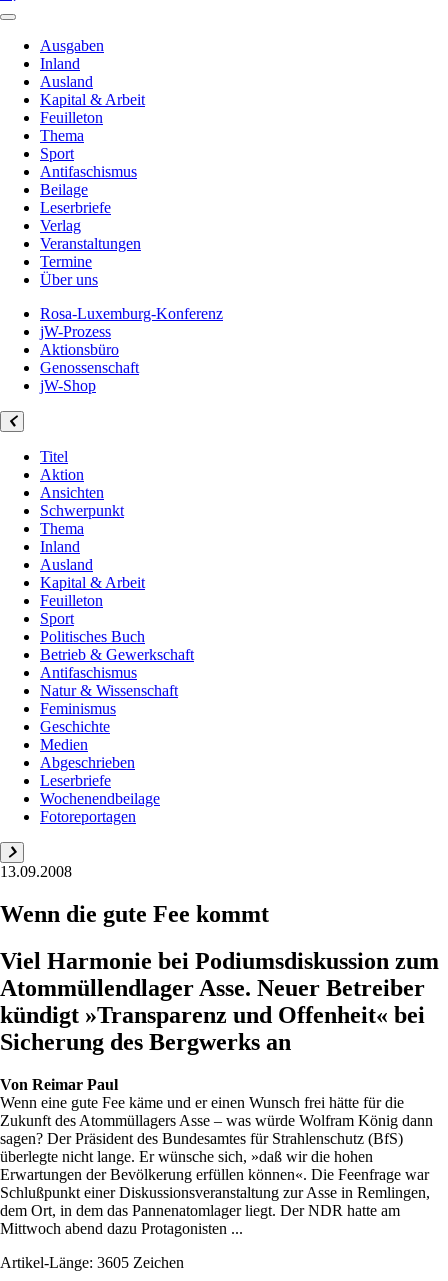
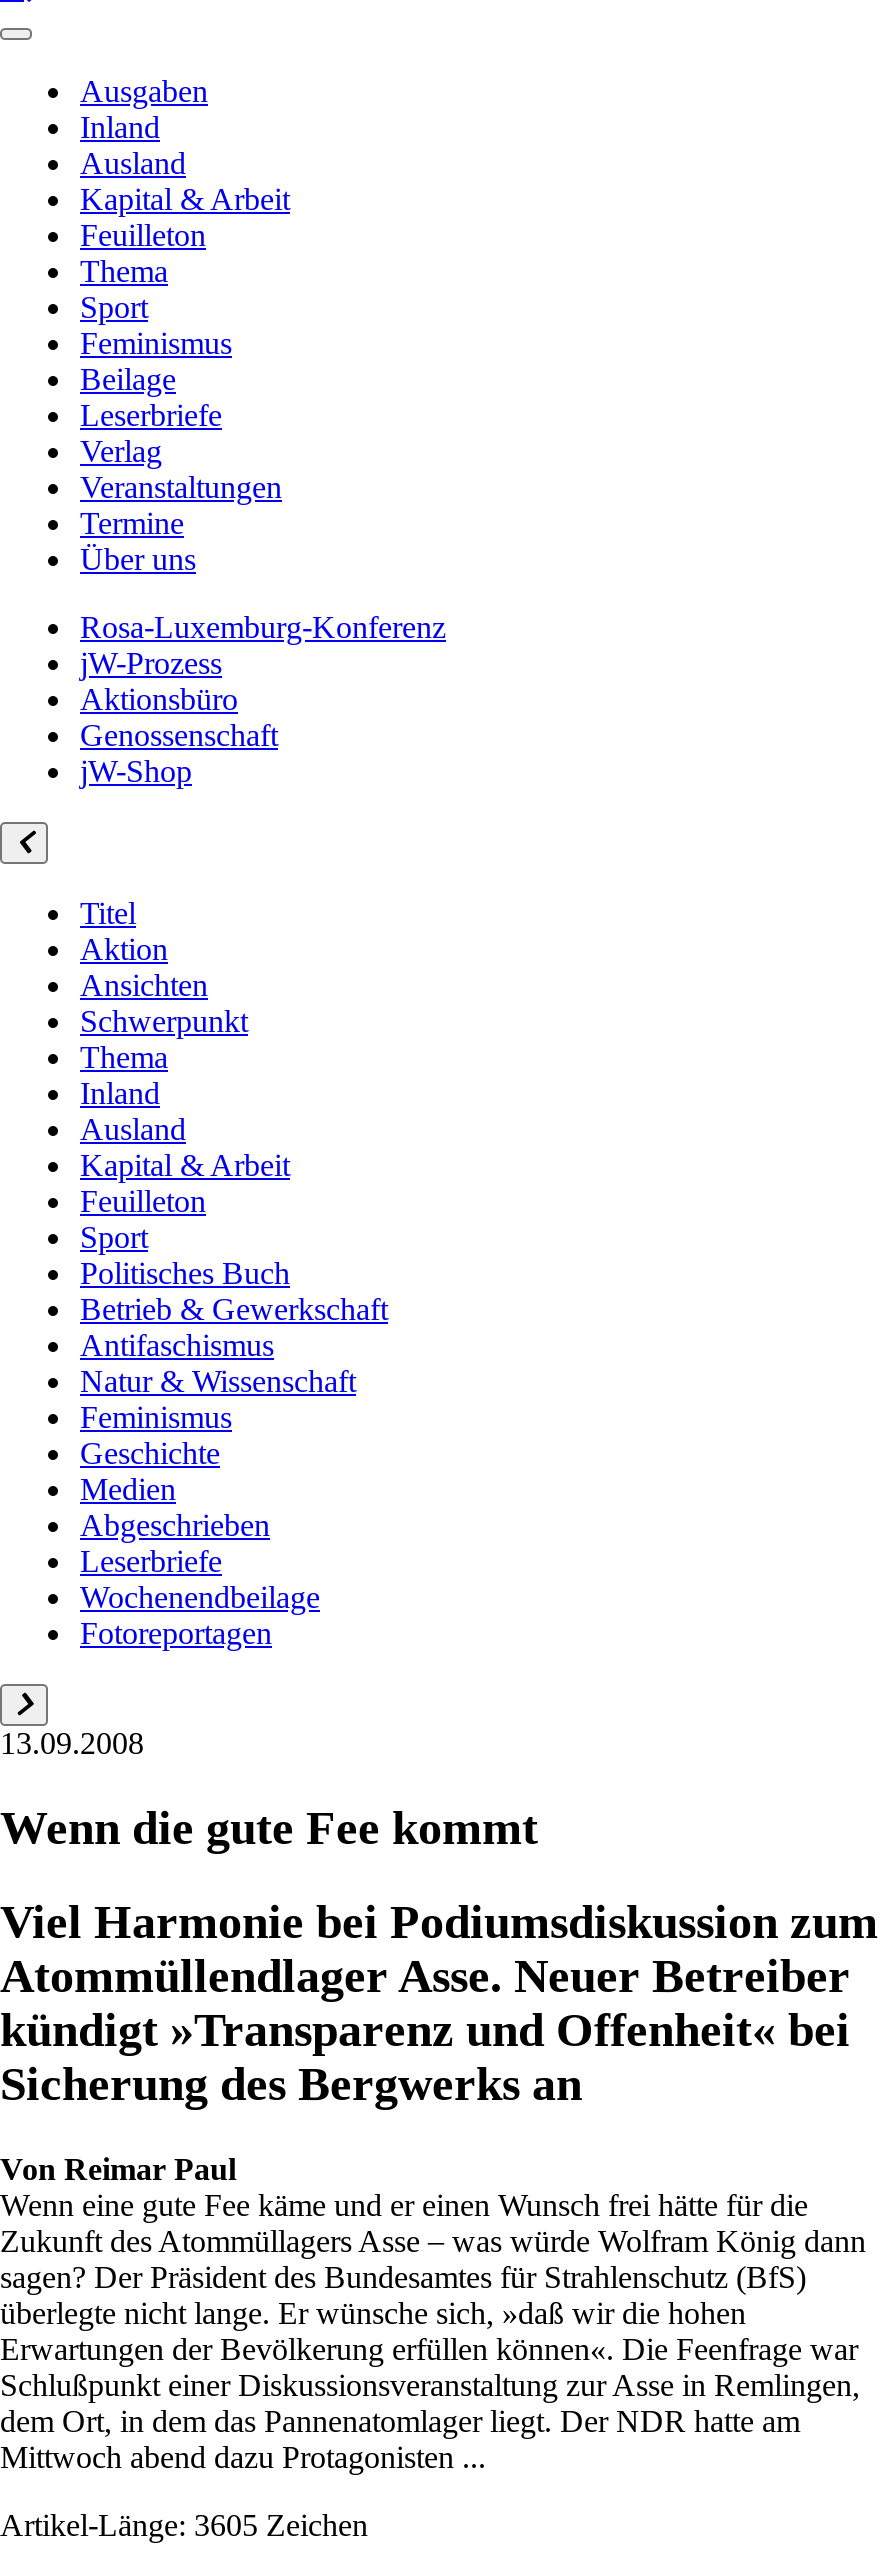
[40,163,137,180] Antifaschismus -> [80,326,232,360] Feminismus

